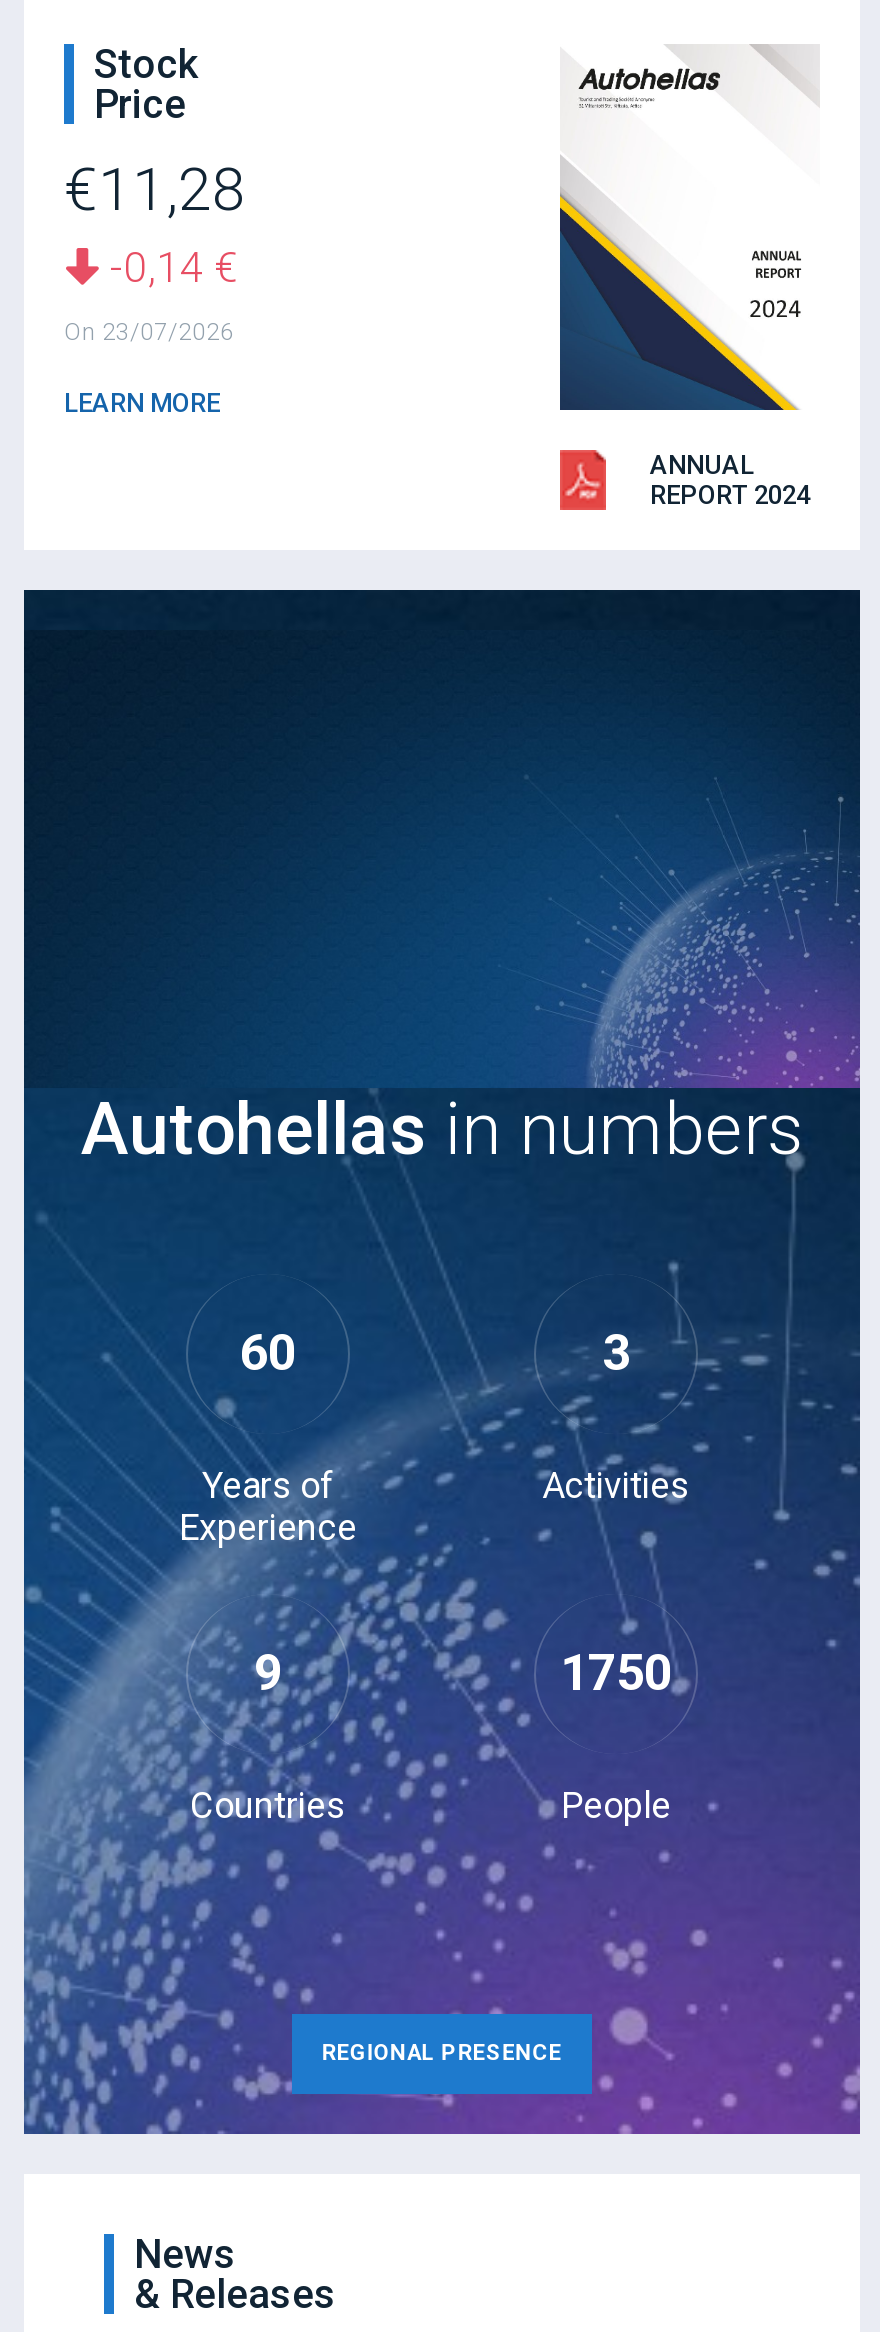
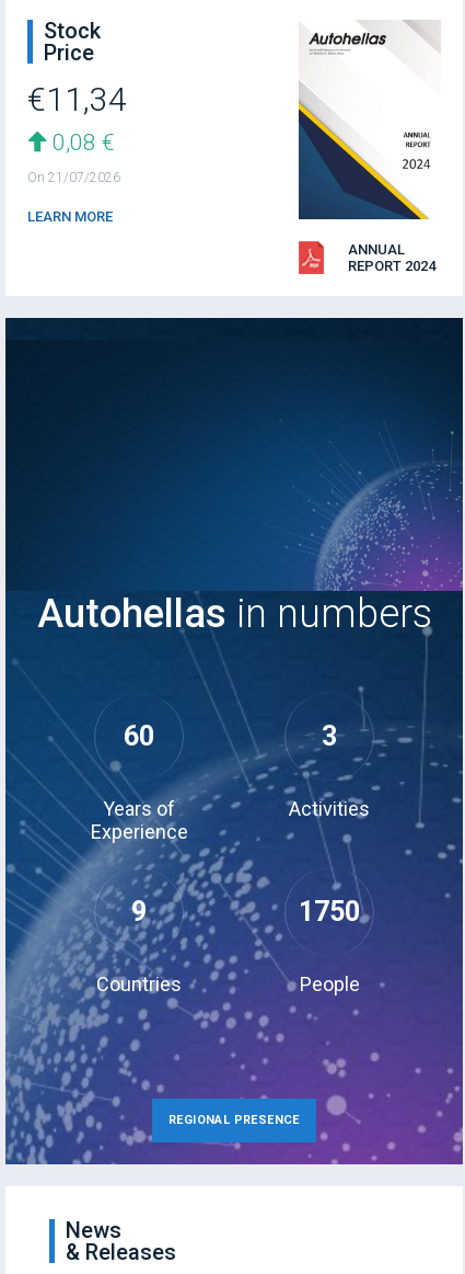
[64,154,246,224] €11,28 -> [27,80,127,118] €11,34
[100,244,238,292] -0,14 € -> [47,129,115,156] 0,08 €
[64,318,234,346] Οn 23/07/2026 -> [27,170,120,185] Οn 21/07/2026

